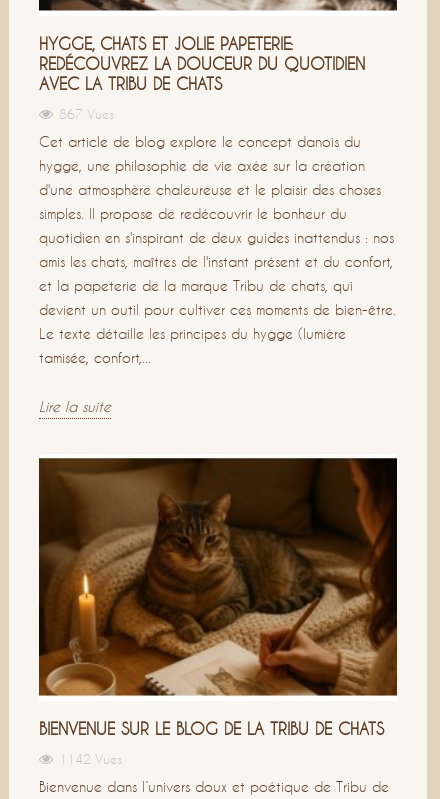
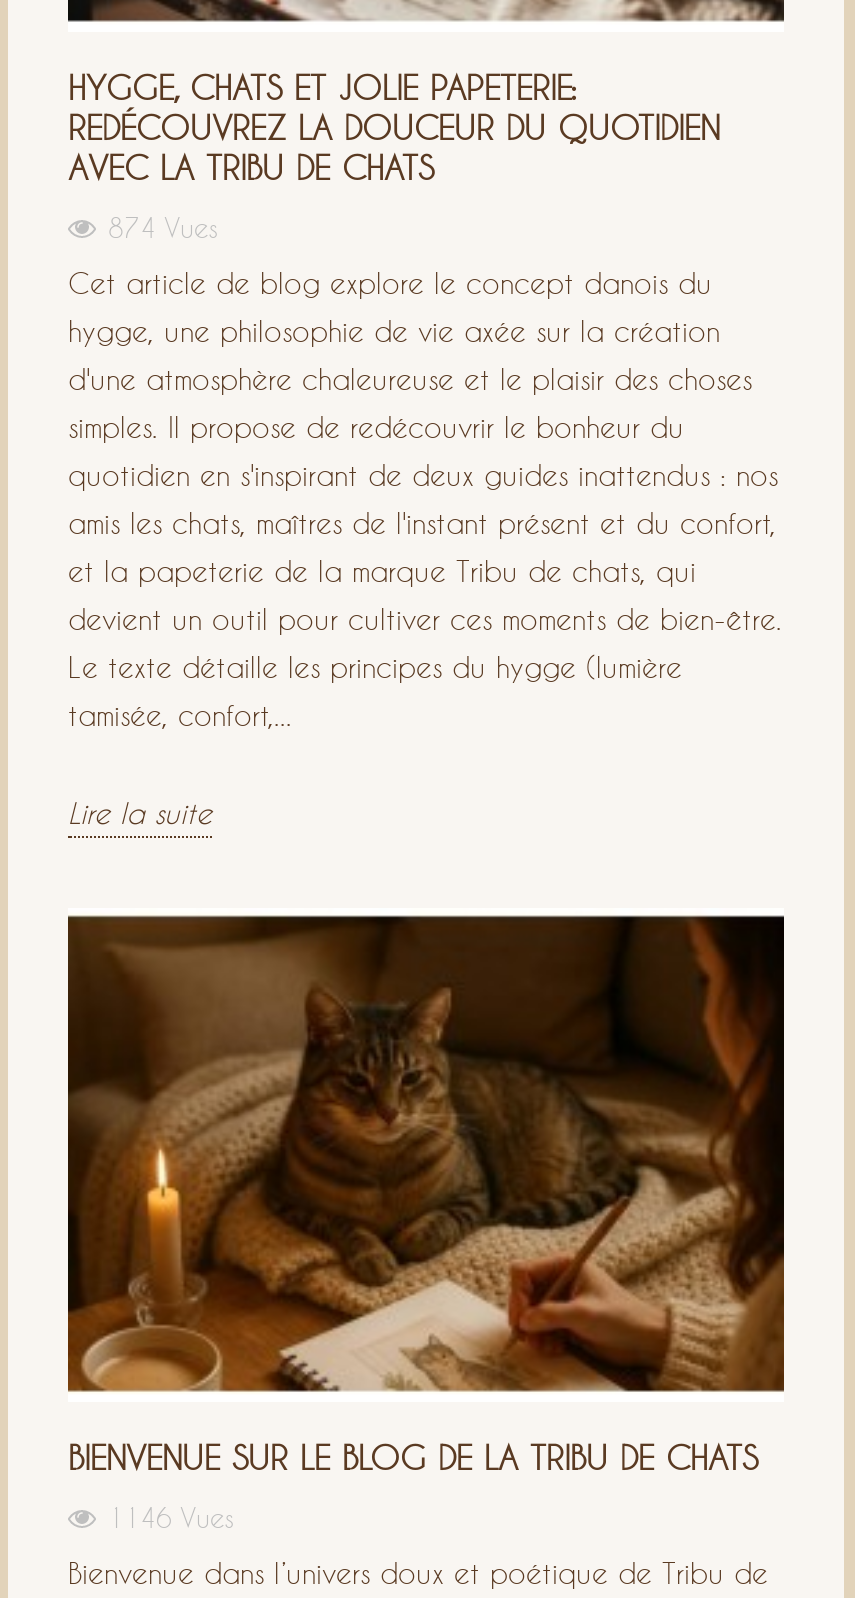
[59,106,114,122] 867 Vues -> [108,211,218,243] 874 Vues
[59,751,122,767] 1142 Vues -> [108,1503,234,1535] 1146 Vues

